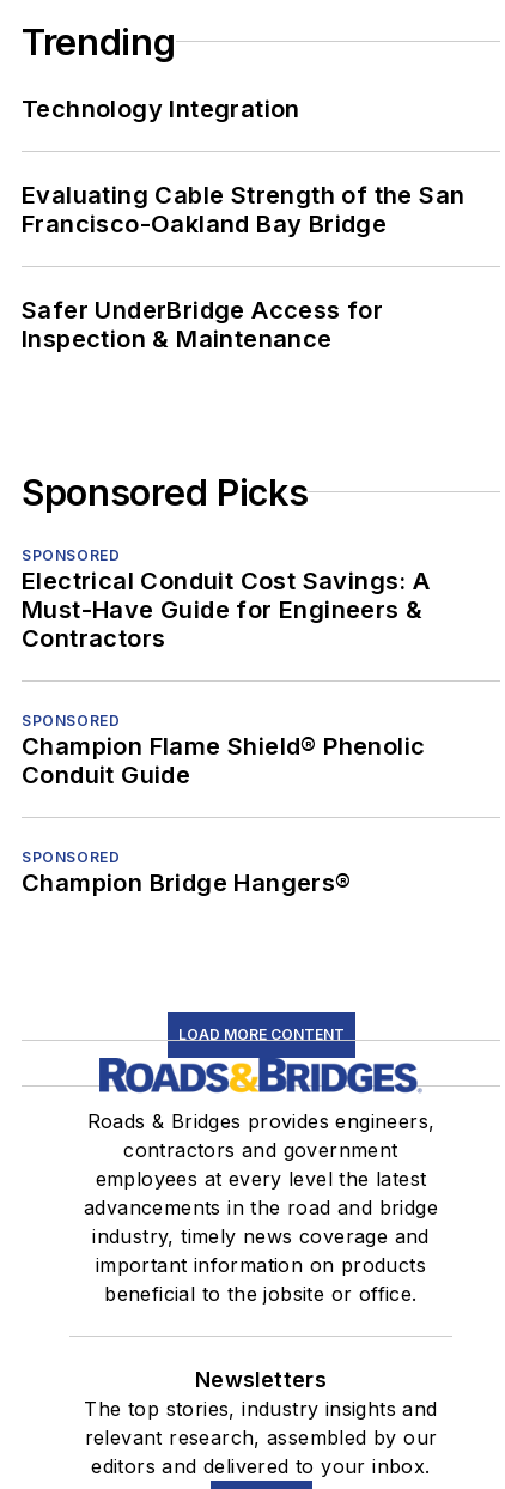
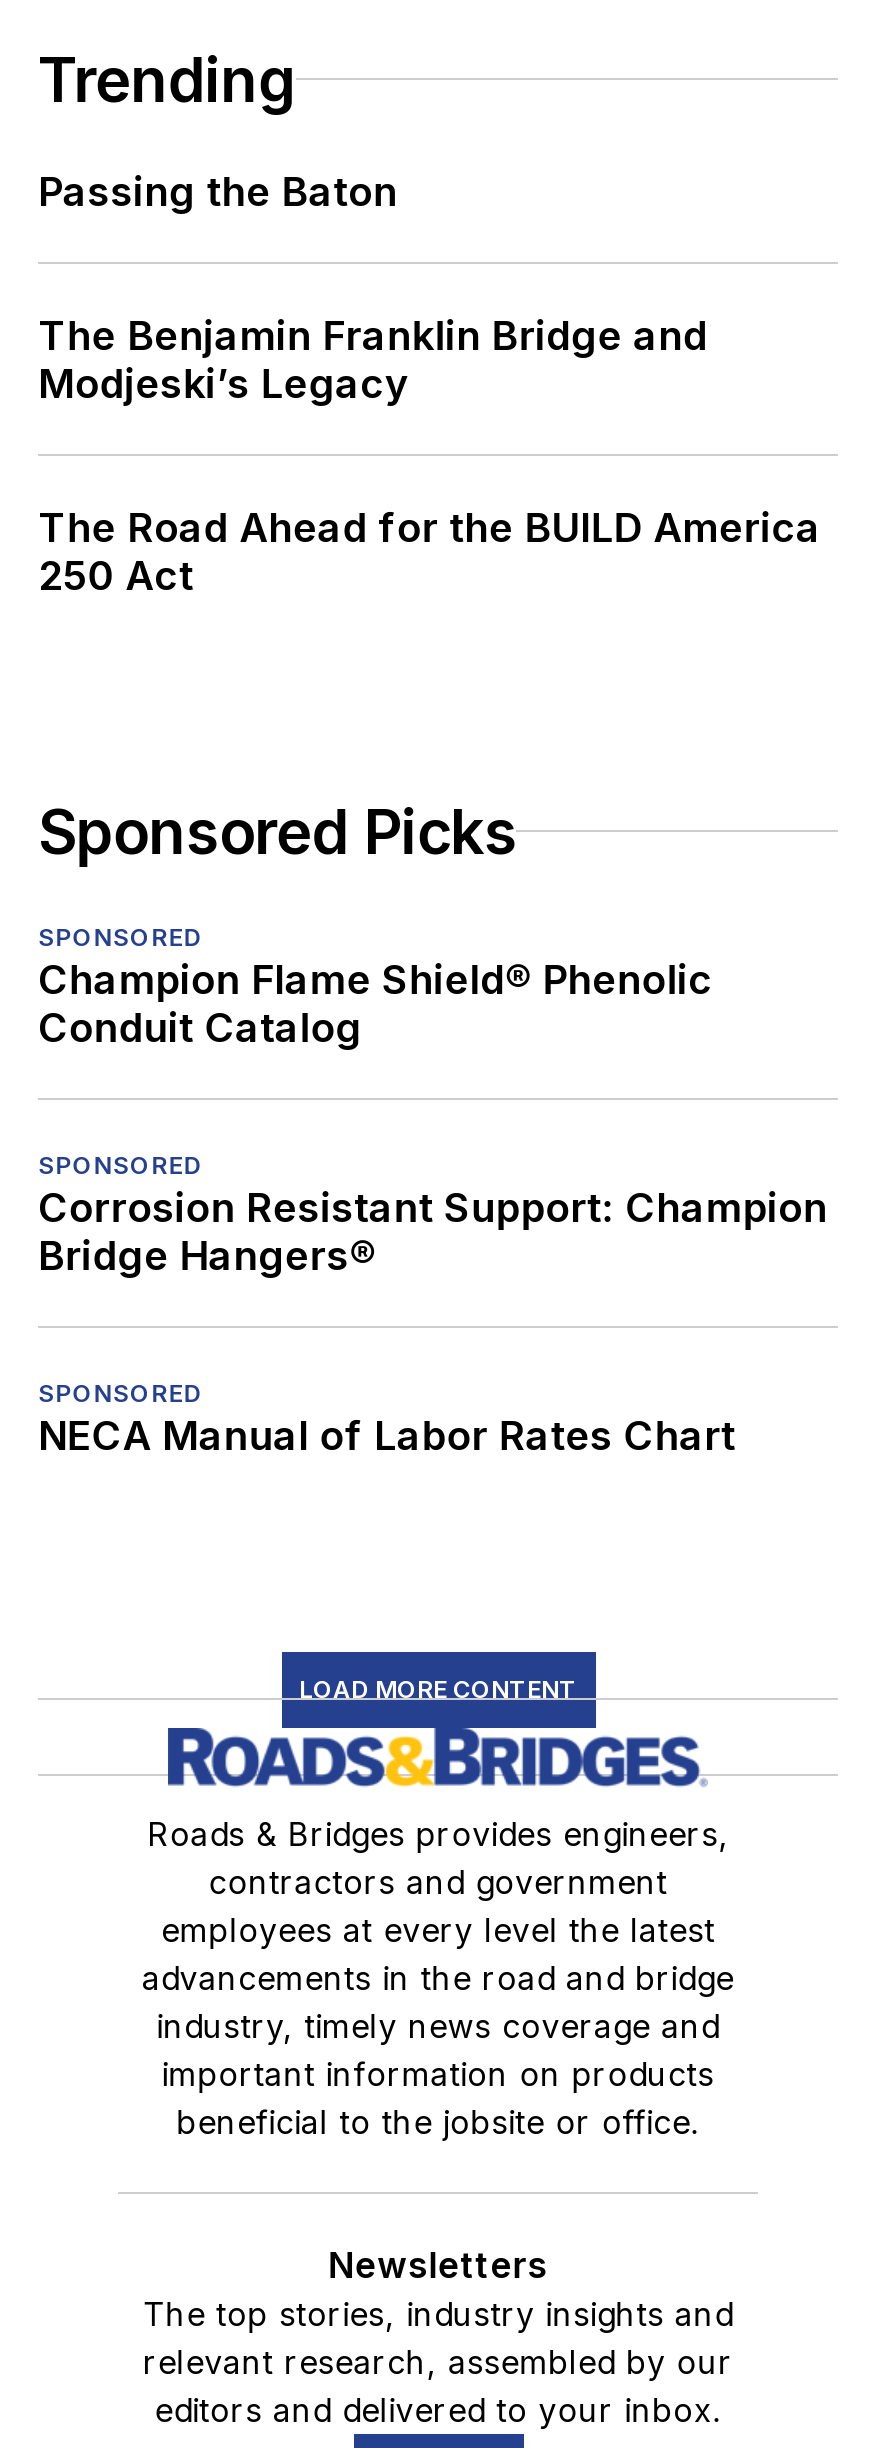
[22,95,300,123] Technology Integration -> [38,168,398,216] Passing the Baton
[22,181,465,238] Evaluating Cable Strength of the San | Francisco-Oakland Bay Bridge -> [38,312,708,408] The Benjamin Franklin Bridge and | Modjeski’s Legacy
[22,296,383,353] Safer UnderBridge Access for | Inspection & Maintenance -> [38,504,821,600] The Road Ahead for the BUILD America | 250 Act
[22,566,430,653] Electrical Conduit Cost Savings: A | Must-Have Guide for Engineers & | Contractors -> [38,1004,362,1052] Conduit Catalog
moved [22,732,425,761] -> [38,956,713,1004]: Champion Flame Shield® Phenolic
[22,761,191,789] Conduit Guide -> [38,1184,828,1280] Corrosion Resistant Support: Champion | Bridge Hangers®
[22,868,351,897] Champion Bridge Hangers® -> [38,1412,736,1460] NECA Manual of Labor Rates Chart

